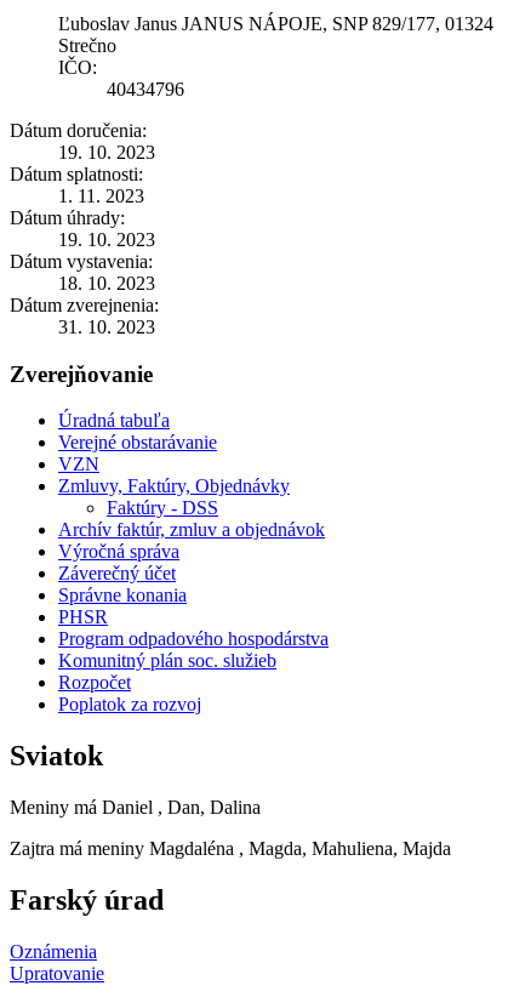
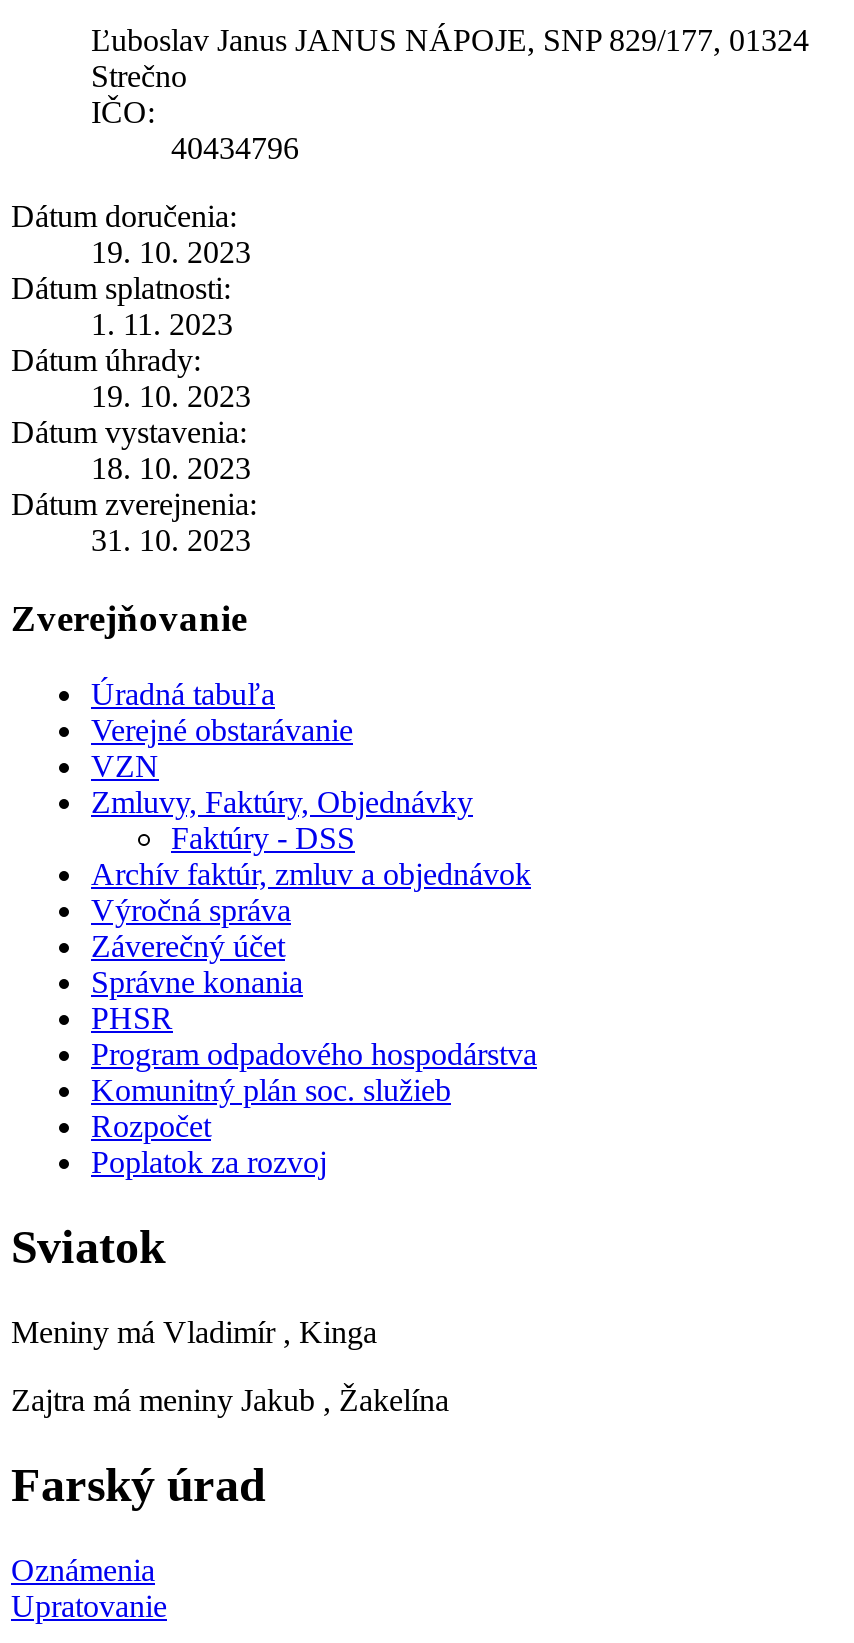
[10,797,261,818] Meniny má Daniel , Dan, Dalina -> [11,1315,377,1349] Meniny má Vladimír , Kinga
[10,838,451,859] Zajtra má meniny Magdaléna , Magda, Mahuliena, Majda -> [11,1383,449,1417] Zajtra má meniny Jakub , Žakelína

